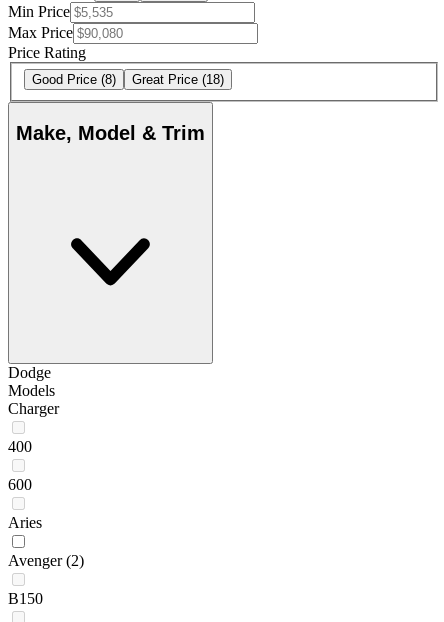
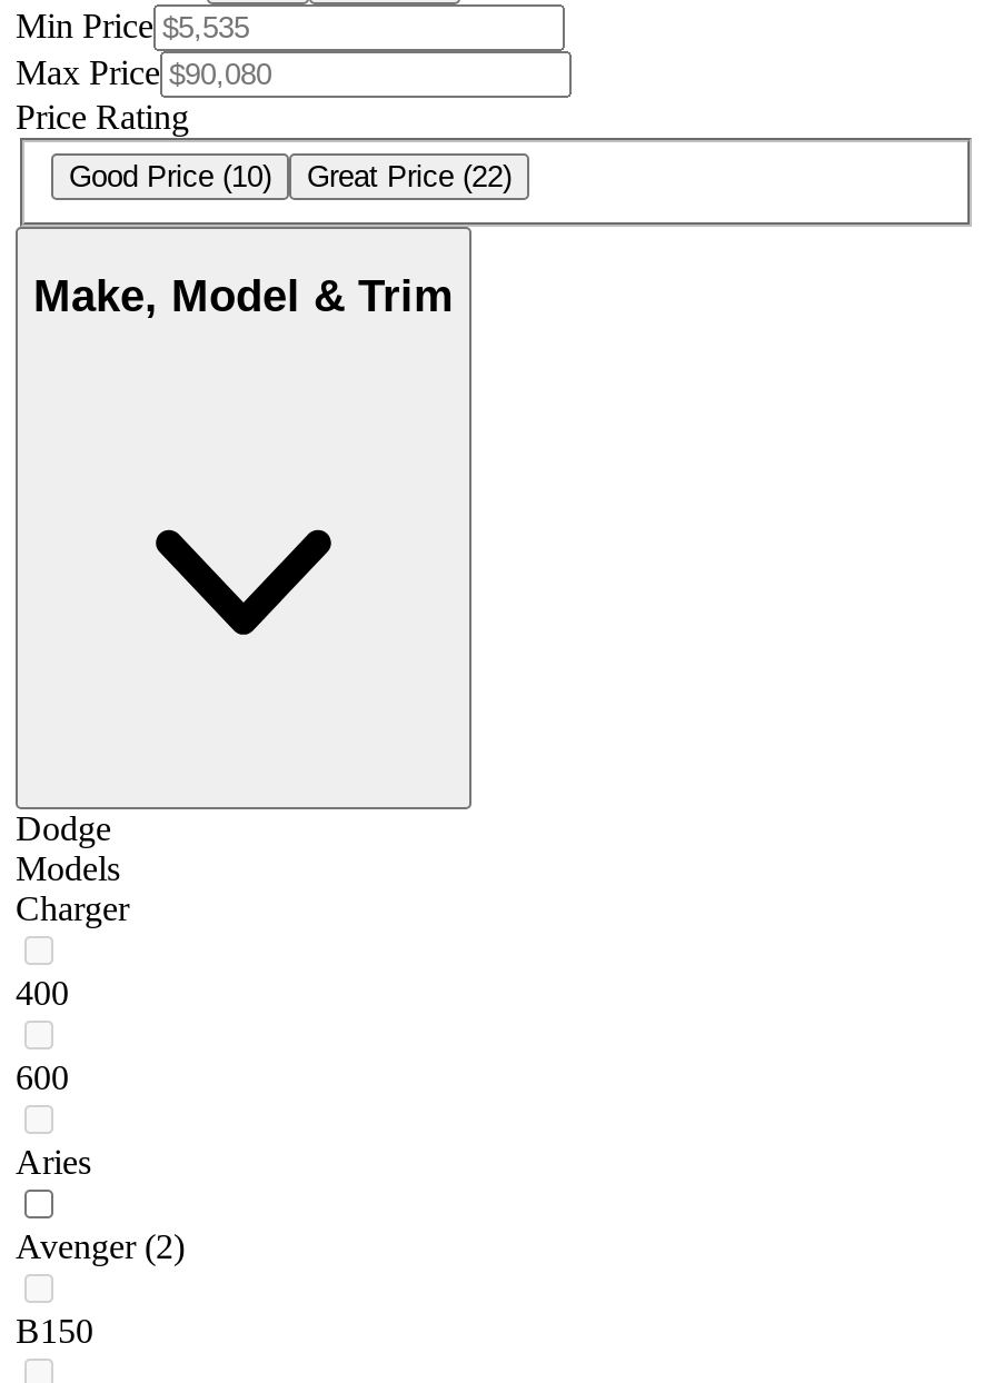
[32,72,116,87] Good Price (8) -> [69,161,271,194] Good Price (10)
[132,72,224,87] Great Price (18) -> [307,161,512,194] Great Price (22)

